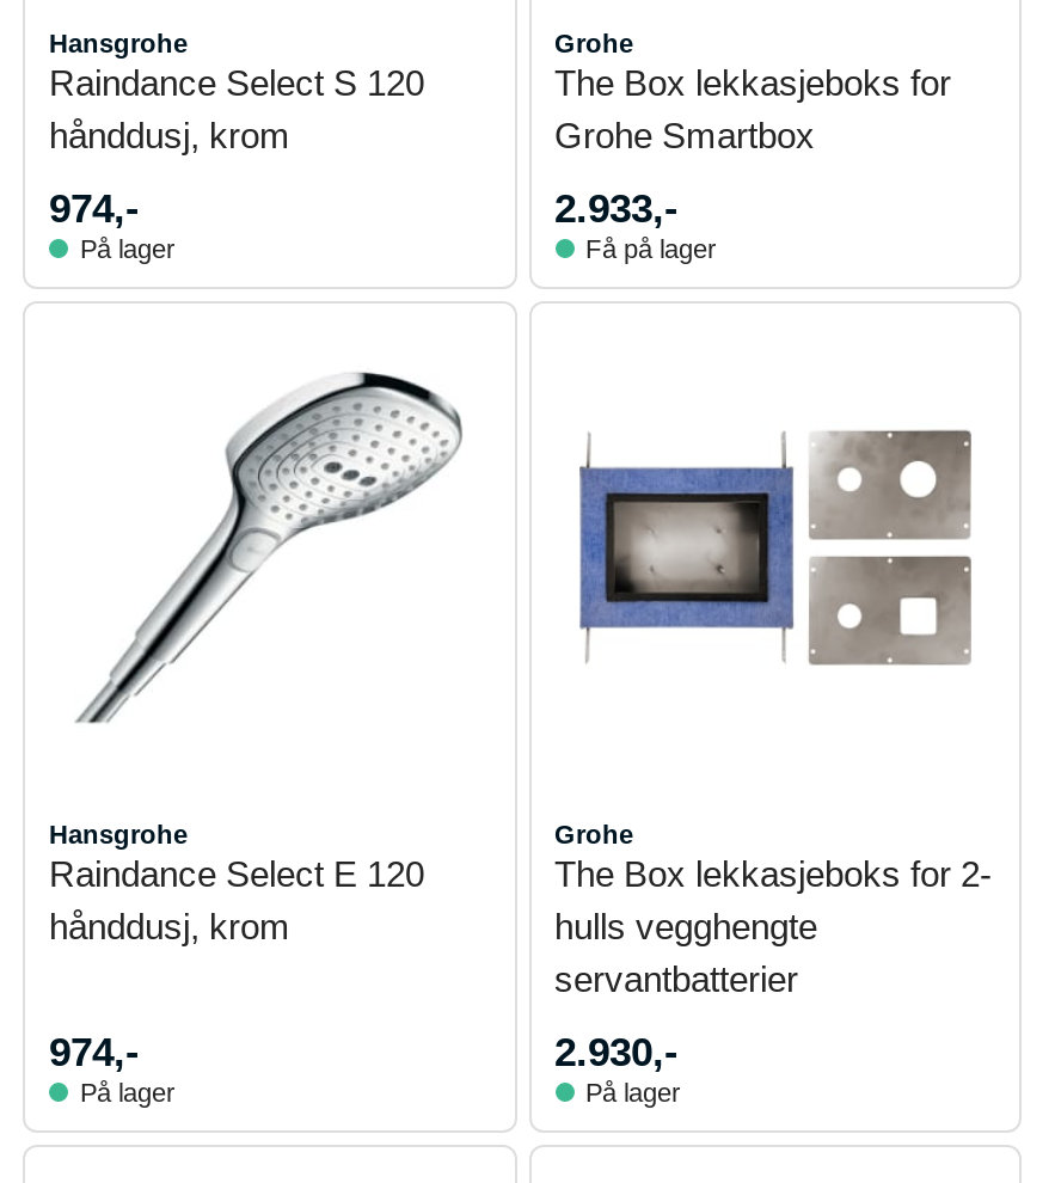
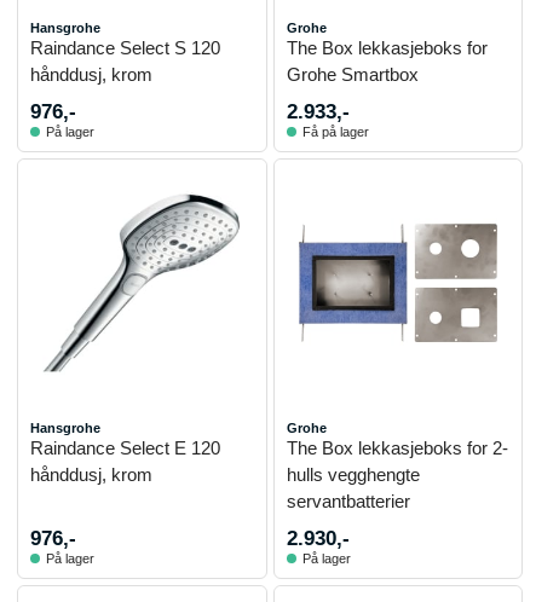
[49,185,140,231] 974,- -> [30,100,76,123] 976,-
[49,1030,140,1076] 974,- -> [30,527,76,550] 976,-

